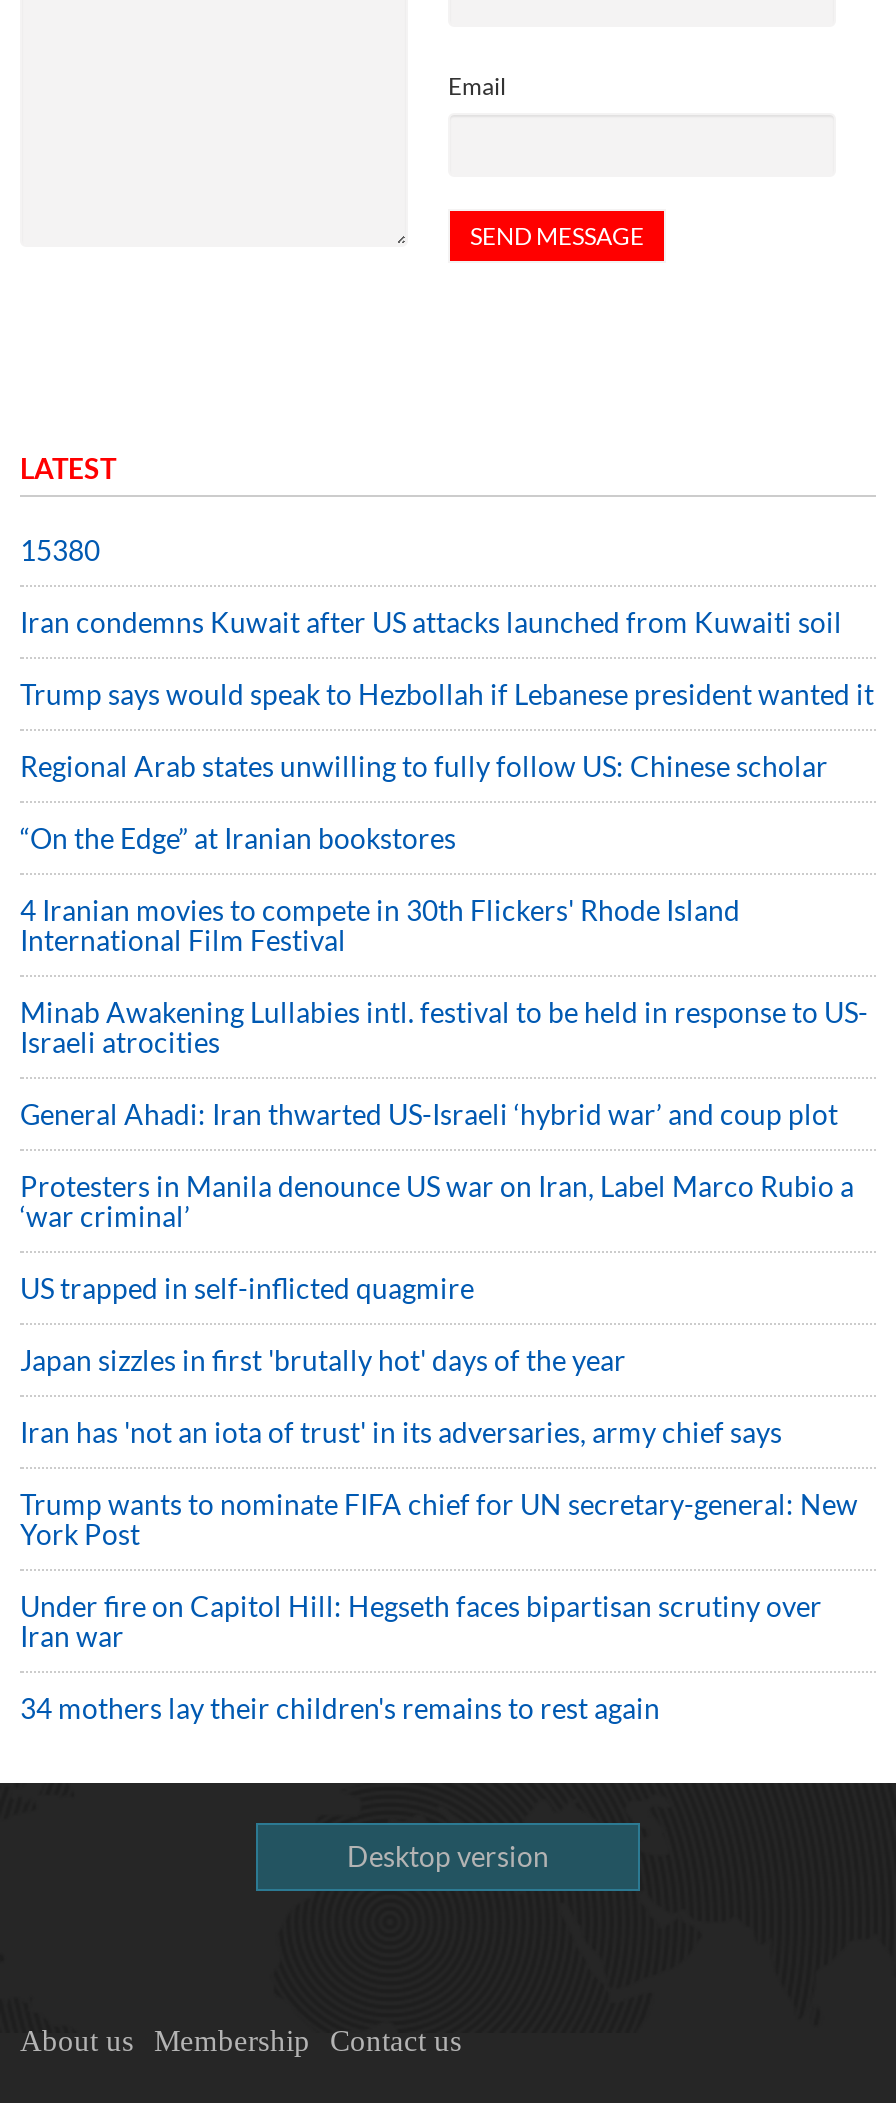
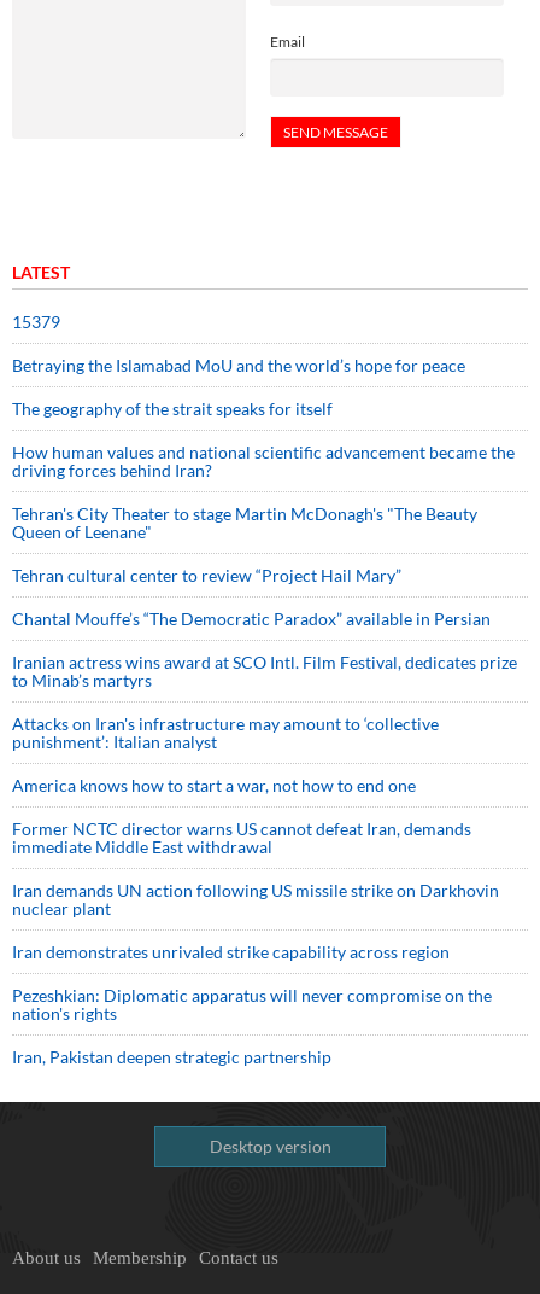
[20,533,100,567] 15380 -> [12,311,60,332] 15379
[20,605,842,639] Iran condemns Kuwait after US attacks launched from Kuwaiti soil -> [12,355,465,375] Betraying the Islamabad MoU and the world’s hope for peace
[20,677,874,711] Trump says would speak to Hezbollah if Lebanese president wanted it -> [12,398,333,419] The geography of the strait speaks for itself
[20,749,828,783] Regional Arab states unwilling to fully follow US: Chinese scholar -> [12,442,515,480] How human values and national scientific advancement became the | driving forces behind Iran?
[20,821,456,855] “On the Edge” at Iranian bookstores -> [12,503,477,542] Tehran's City Theater to stage Martin McDonagh's "The Beauty | Queen of Leenane"
[20,893,740,957] 4 Iranian movies to compete in 30th Flickers' Rhode Island | International Film Festival -> [12,565,401,585] Tehran cultural center to review “Project Hail Mary”
[20,995,868,1059] Minab Awakening Lullabies intl. festival to be held in response to US- | Israeli atrocities -> [12,608,491,629] Chantal Mouffe’s “The Democratic Paradox” available in Persian
[20,1097,838,1131] General Ahadi: Iran thwarted US-Israeli ‘hybrid war’ and coup plot -> [12,652,517,690] Iranian actress wins award at SCO Intl. Film Festival, dedicates prize | to Minab’s martyrs
[20,1169,854,1233] Protesters in Manila denounce US war on Iran, Label Marco Rubio a | ‘war criminal’ -> [12,713,439,752] Attacks on Iran's infrastructure may amount to ‘collective | punishment’: Italian analyst
[20,1271,480,1305] US trapped in self-inflicted quagmire -> [12,775,416,795] America knows how to start a war, not how to end one
[20,1343,626,1377] Japan sizzles in first 'brutally hot' days of the year -> [12,818,471,857] Former NCTC director warns US cannot defeat Iran, demands | immediate Middle East withdrawal
[20,1415,788,1449] Iran has 'not an iota of trust' in its adversaries, army chief says -> [12,880,499,918] Iran demands UN action following US missile strike on Darkhovin | nuclear plant
[20,1487,858,1551] Trump wants to nominate FIFA chief for UN secretary-general: New | York Post -> [12,941,450,962] Iran demonstrates unrivaled strike capability across region
[20,1589,822,1653] Under fire on Capitol Hill: Hegseth faces bipartisan scrutiny over | Iran war -> [12,985,492,1023] Pezeshkian: Diplomatic apparatus will never compromise on the | nation's rights
[20,1691,660,1725] 34 mothers lay their children's remains to rest again -> [12,1046,331,1067] Iran, Pakistan deepen strategic partnership

